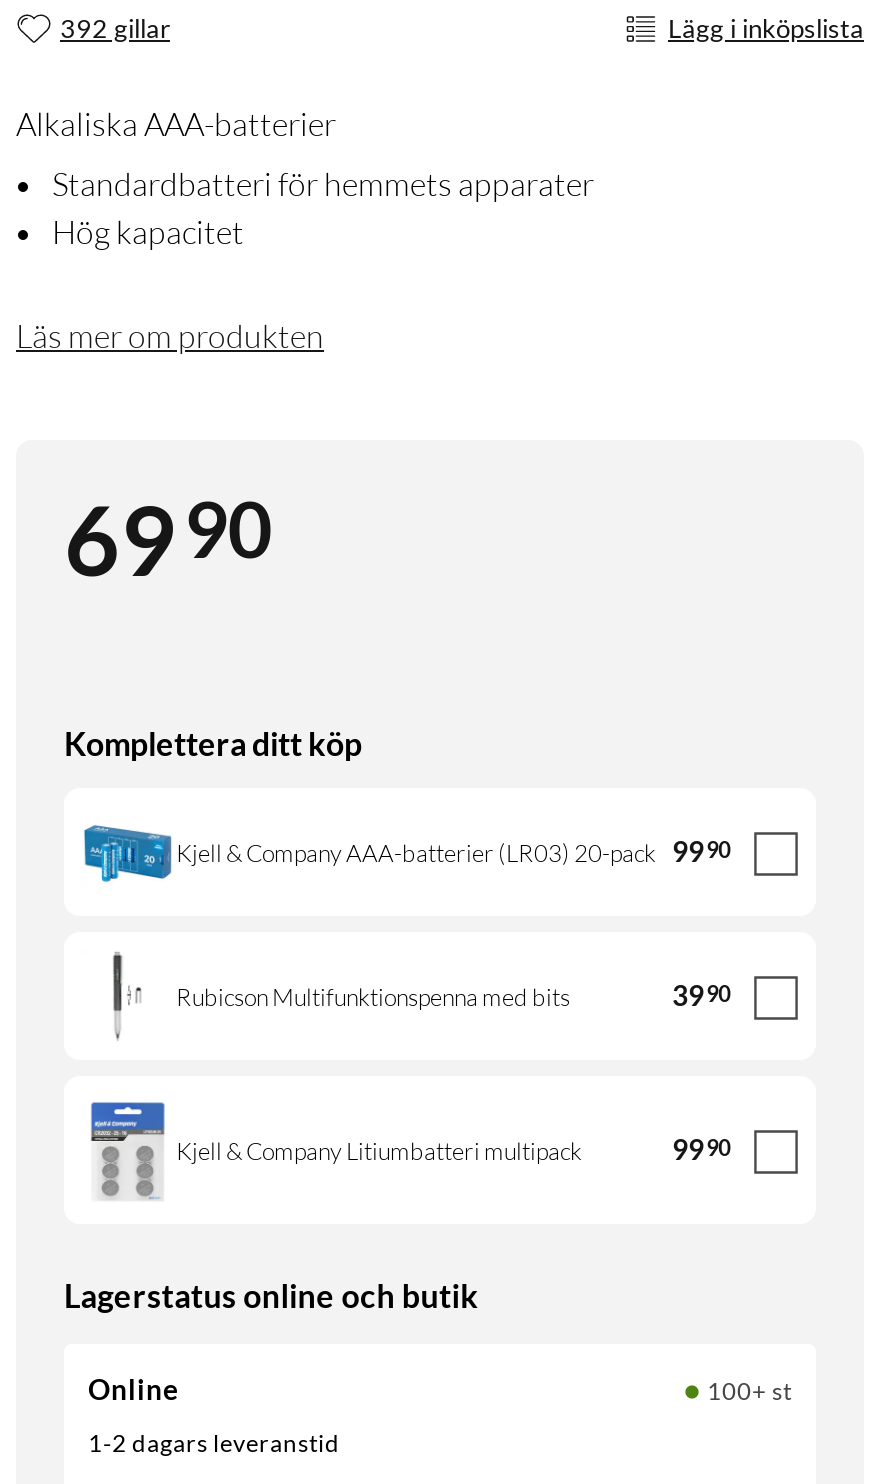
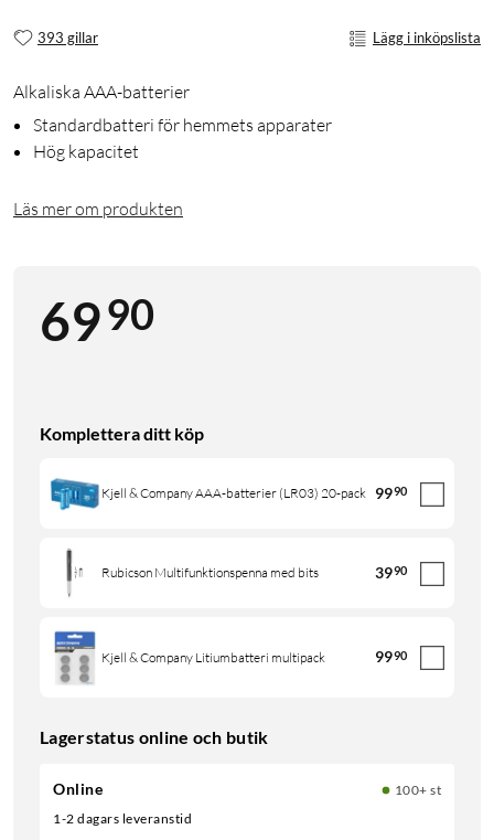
[60,12,170,44] 392 gillar -> [37,29,98,46] 393 gillar

